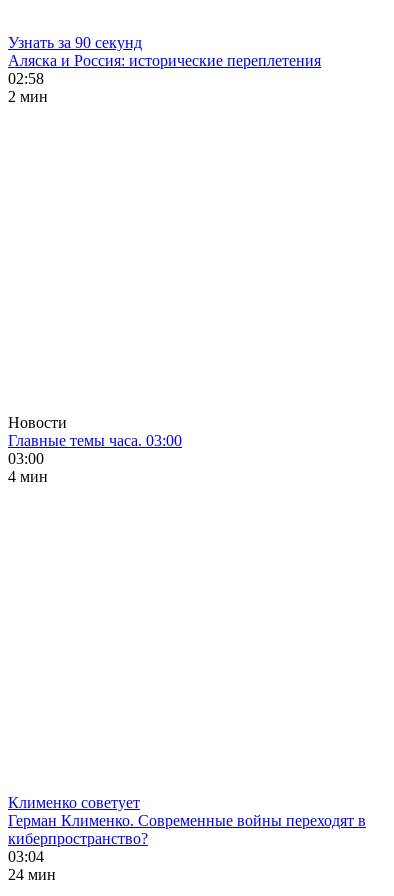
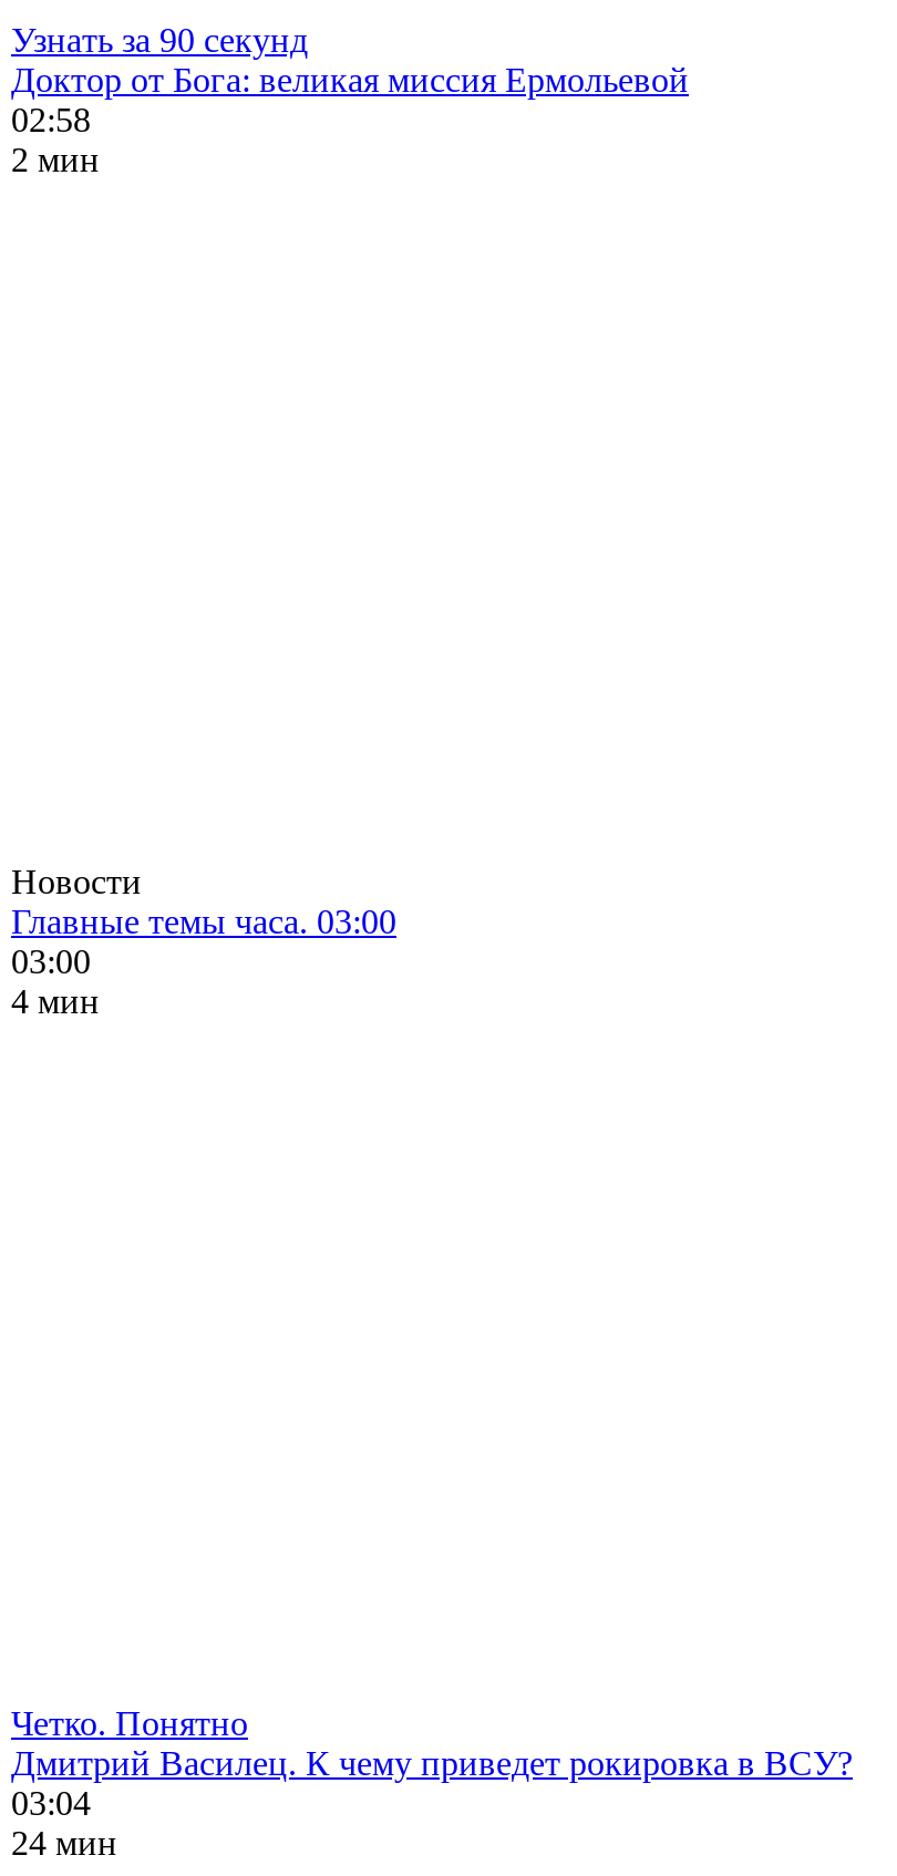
[8,52,321,69] Аляска и Россия: исторические переплетения -> [11,61,689,99] Доктор от Бога: великая миссия Ермольевой
[8,794,366,847] Клименко советует | Герман Клименко. Современные войны переходят в | киберпространство? -> [11,1704,853,1782] Четко. Понятно | Дмитрий Василец. К чему приведет рокировка в ВСУ?

